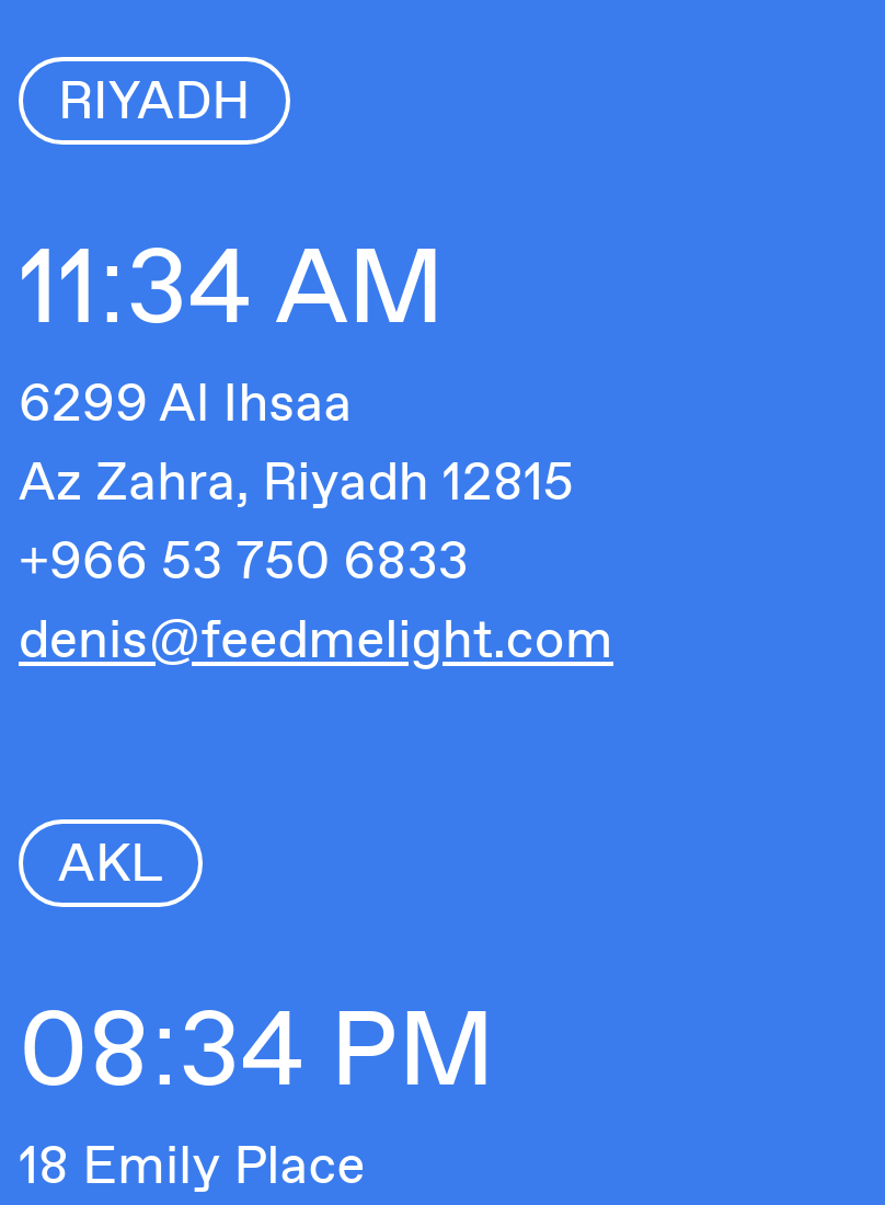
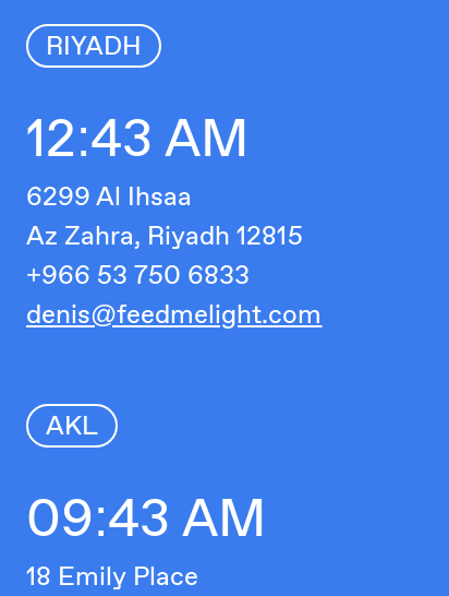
[19,214,444,354] 11:34 AM -> [26,102,249,172] 12:43 AM
[19,976,494,1116] 08:34 PM -> [26,482,266,552] 09:43 AM

